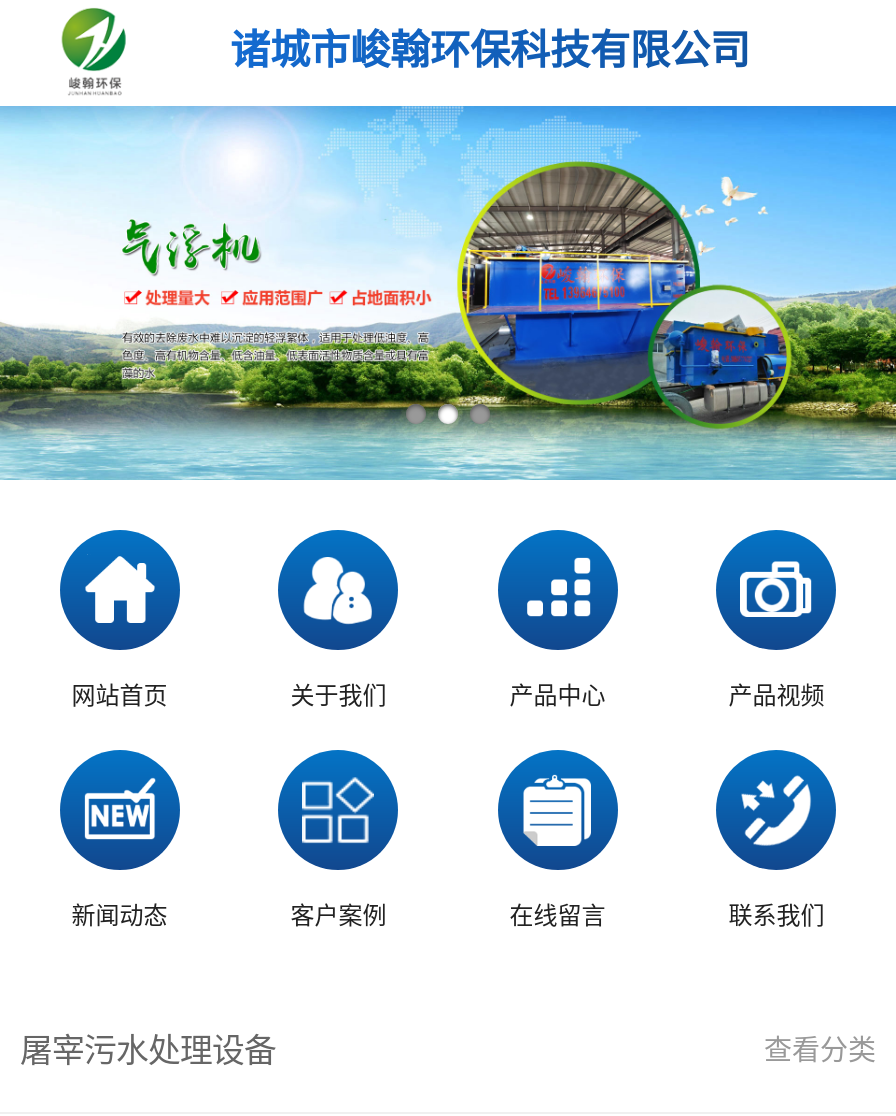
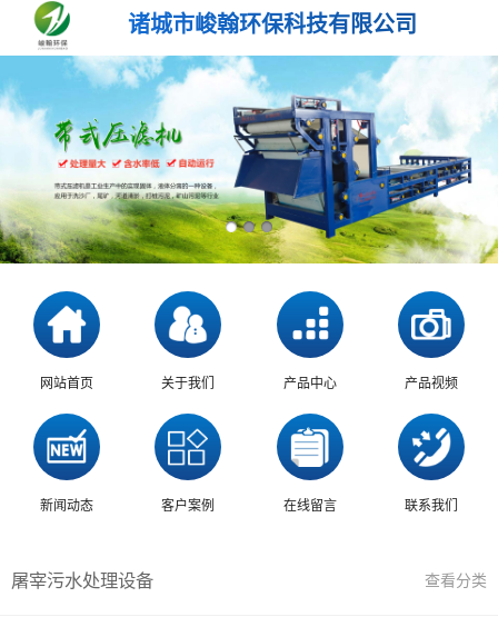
[6,104,890,482] [image] -> [3,56,495,265] [image]

